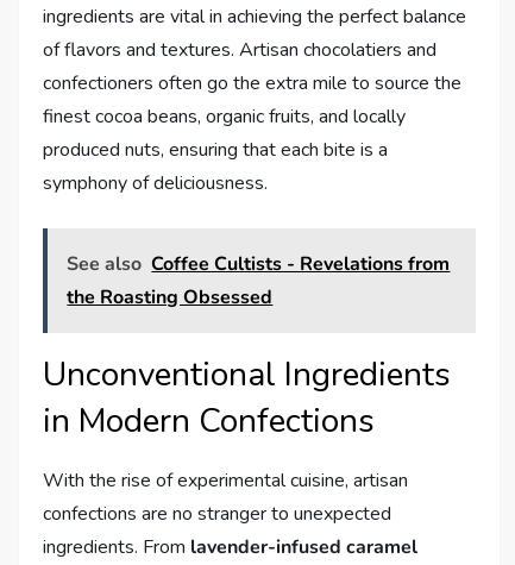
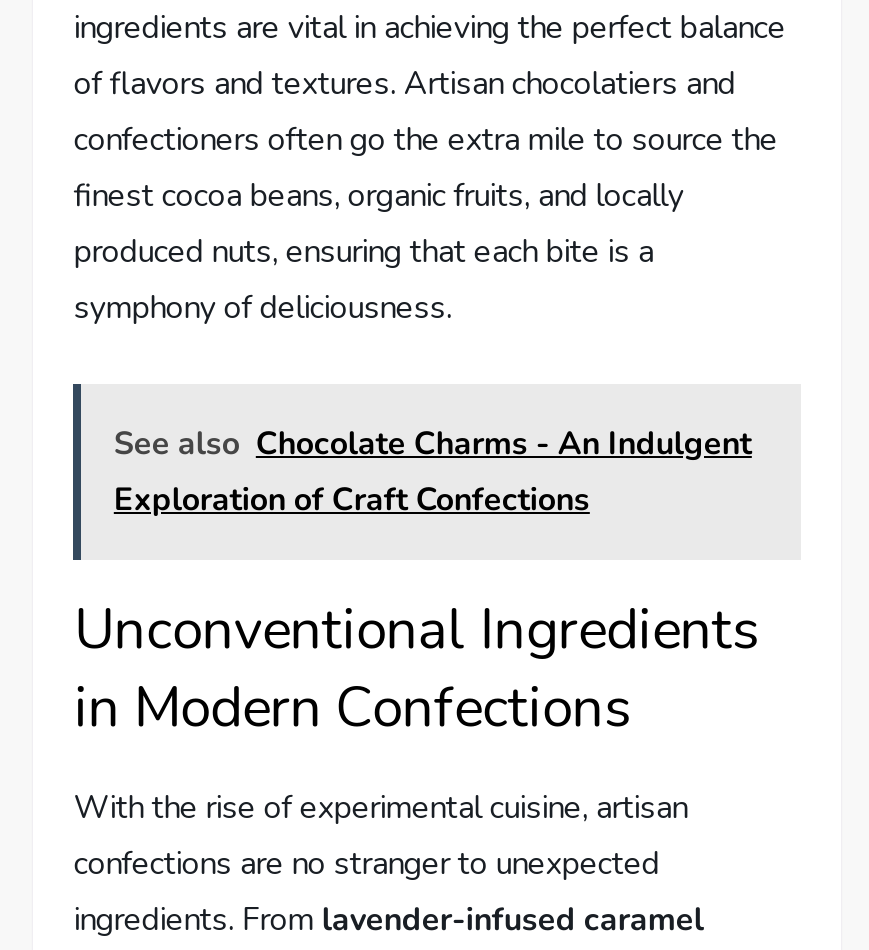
[67,251,450,310] See also Coffee Cultists - Revelations from | the Roasting Obsessed -> [114,422,752,522] See also Chocolate Charms - An Indulgent | Exploration of Craft Confections

